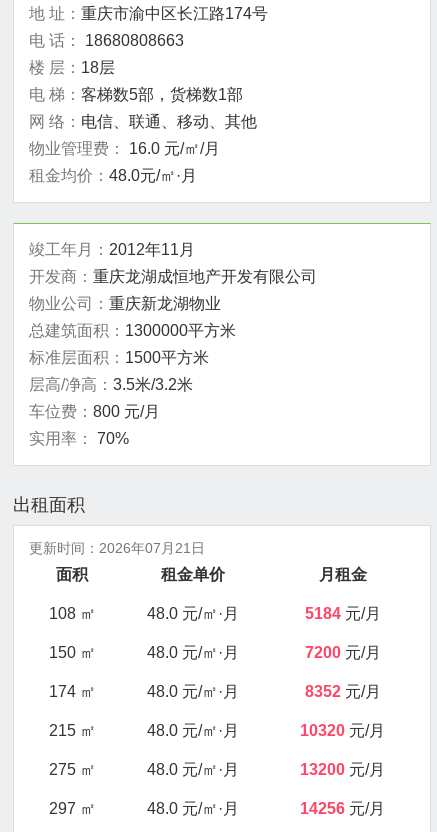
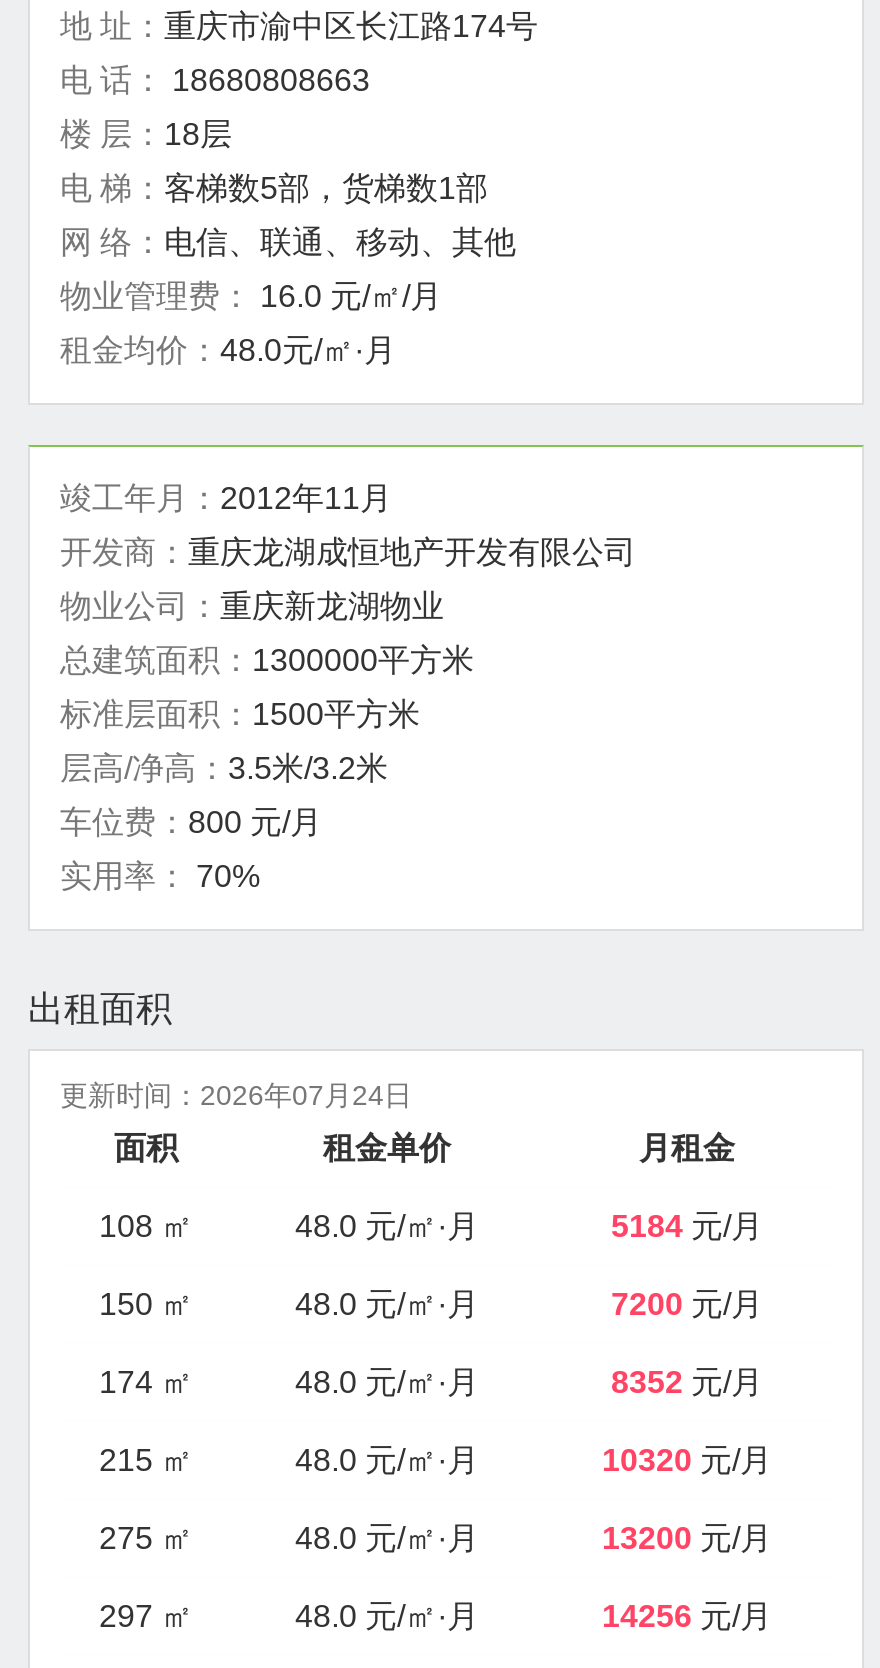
[29,540,205,556] 更新时间：2026年07月21日 -> [60,1080,412,1112] 更新时间：2026年07月24日

